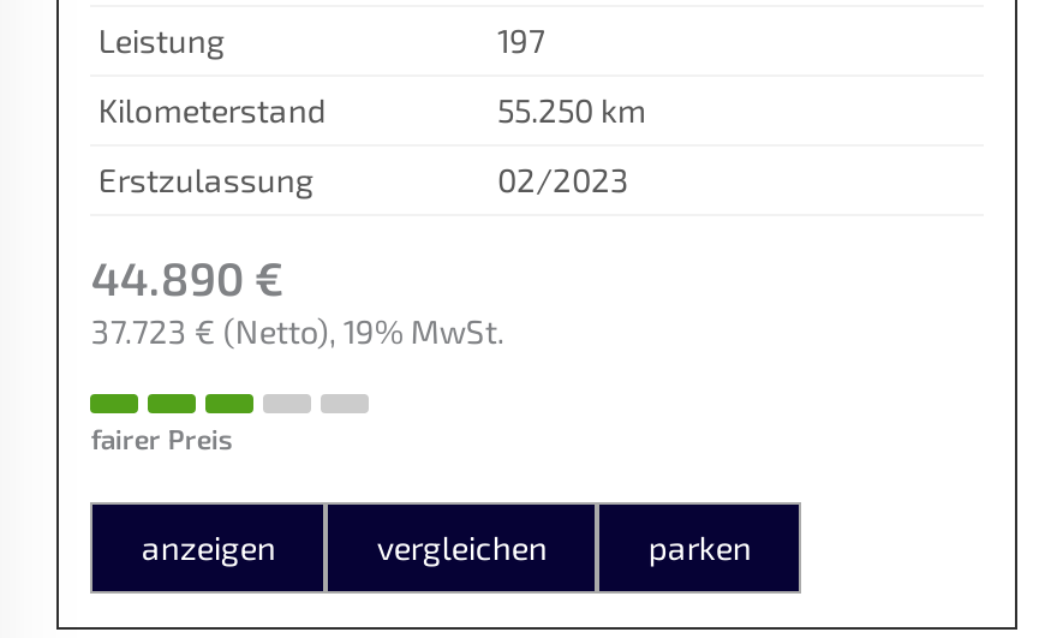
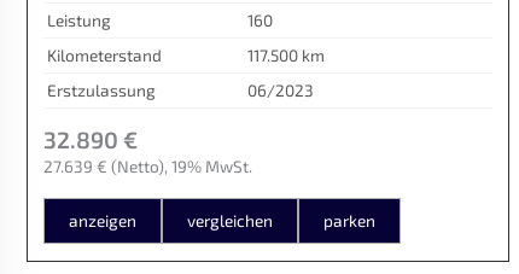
[497,19,545,60] 197 -> [248,10,273,30] 160
[497,89,646,130] 55.250 km -> [248,45,325,65] 117.500 km
[91,159,629,454] 02/2023 | 44.890 € | 37.723 €(Netto) 19% MwSt. | fairer Preis -> [44,80,314,176] 06/2023 | 32.890 € | 27.639 €(Netto) 19% MwSt.

